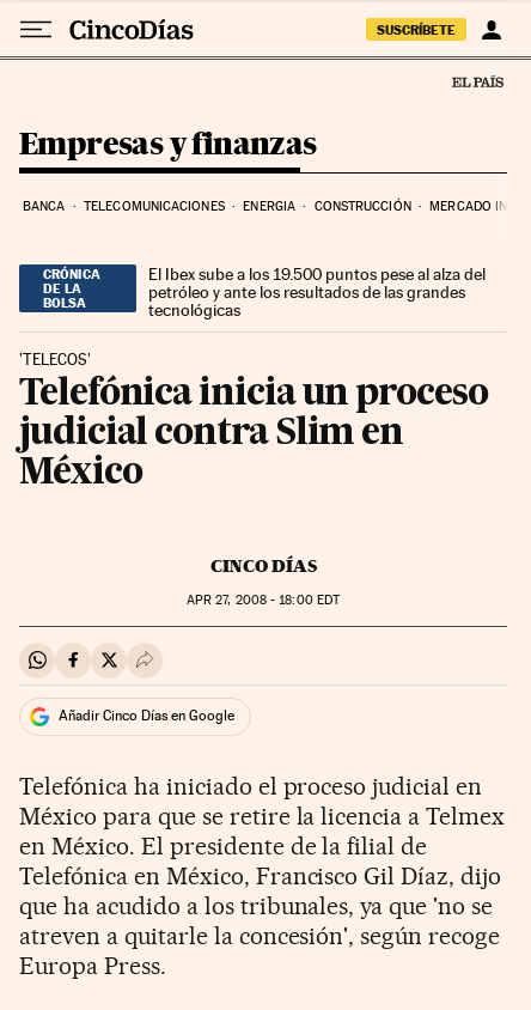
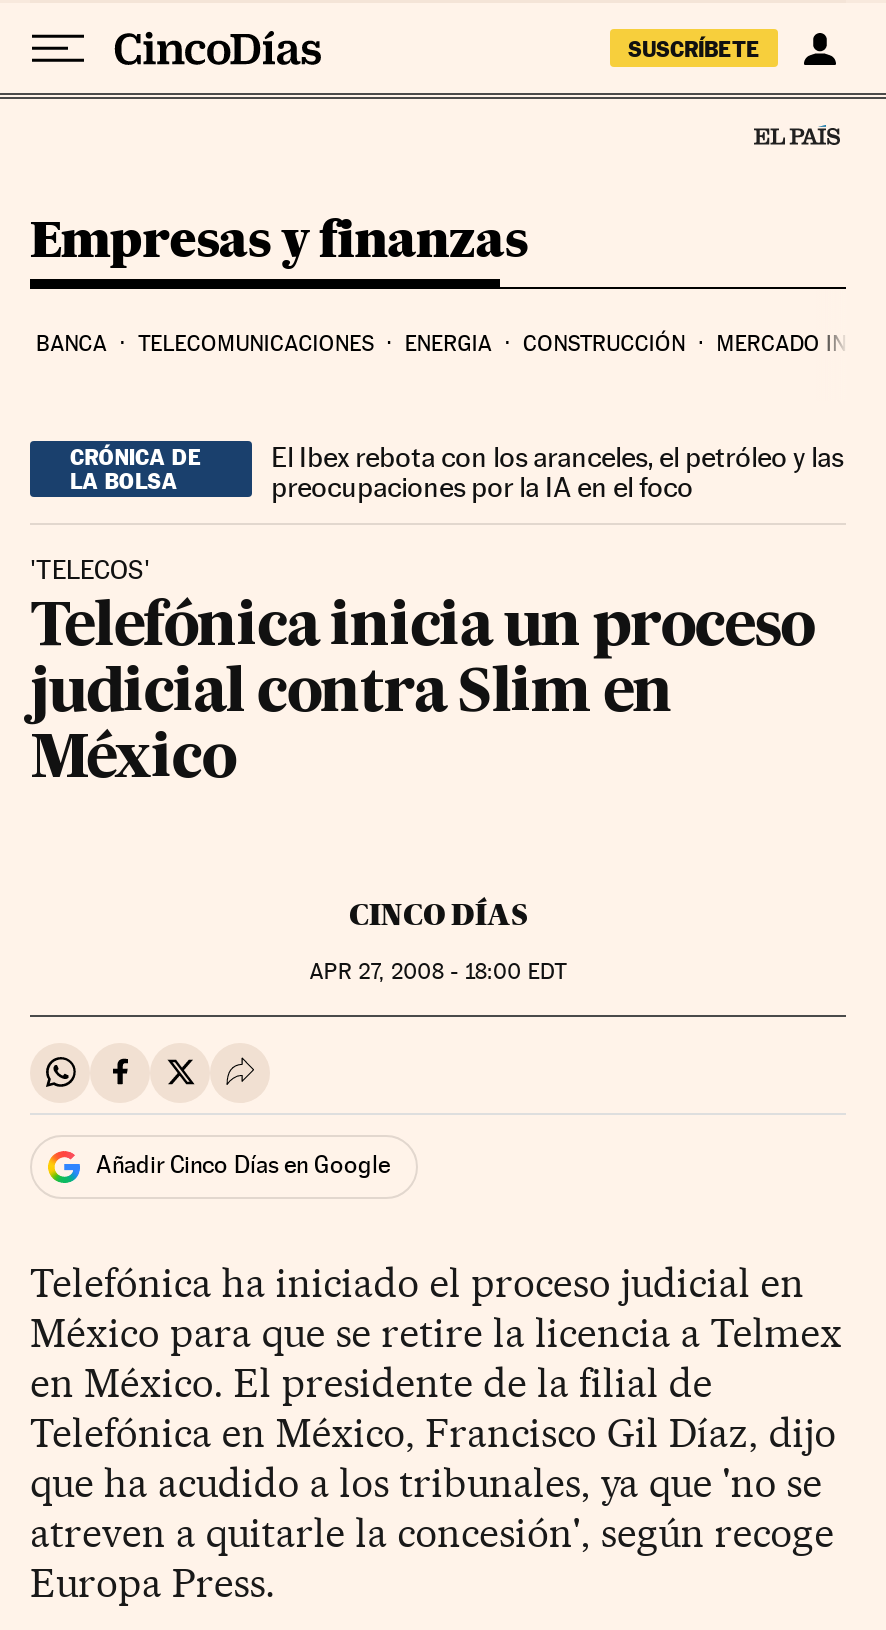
[149,264,486,319] El Ibex sube a los 19.500 puntos pese al alza del | petróleo y ante los resultados de las grandes | tecnológicas -> [271,440,843,502] El Ibex rebota con los aranceles, el petróleo y las | preocupaciones por la IA en el foco

